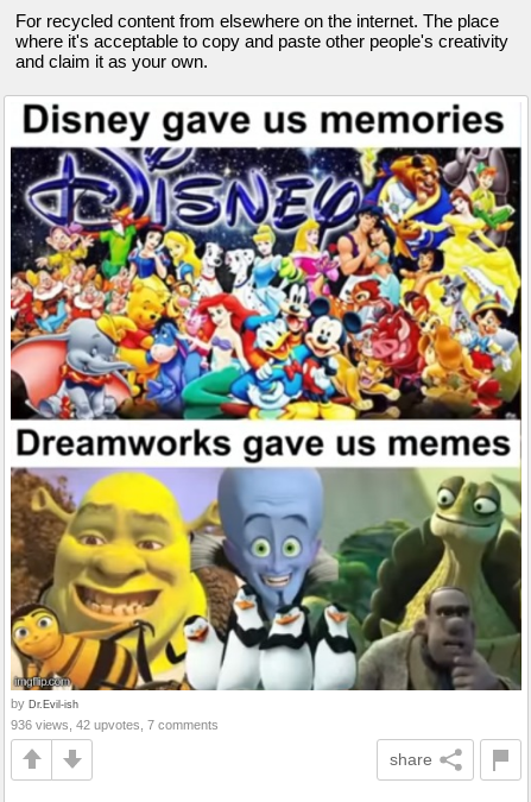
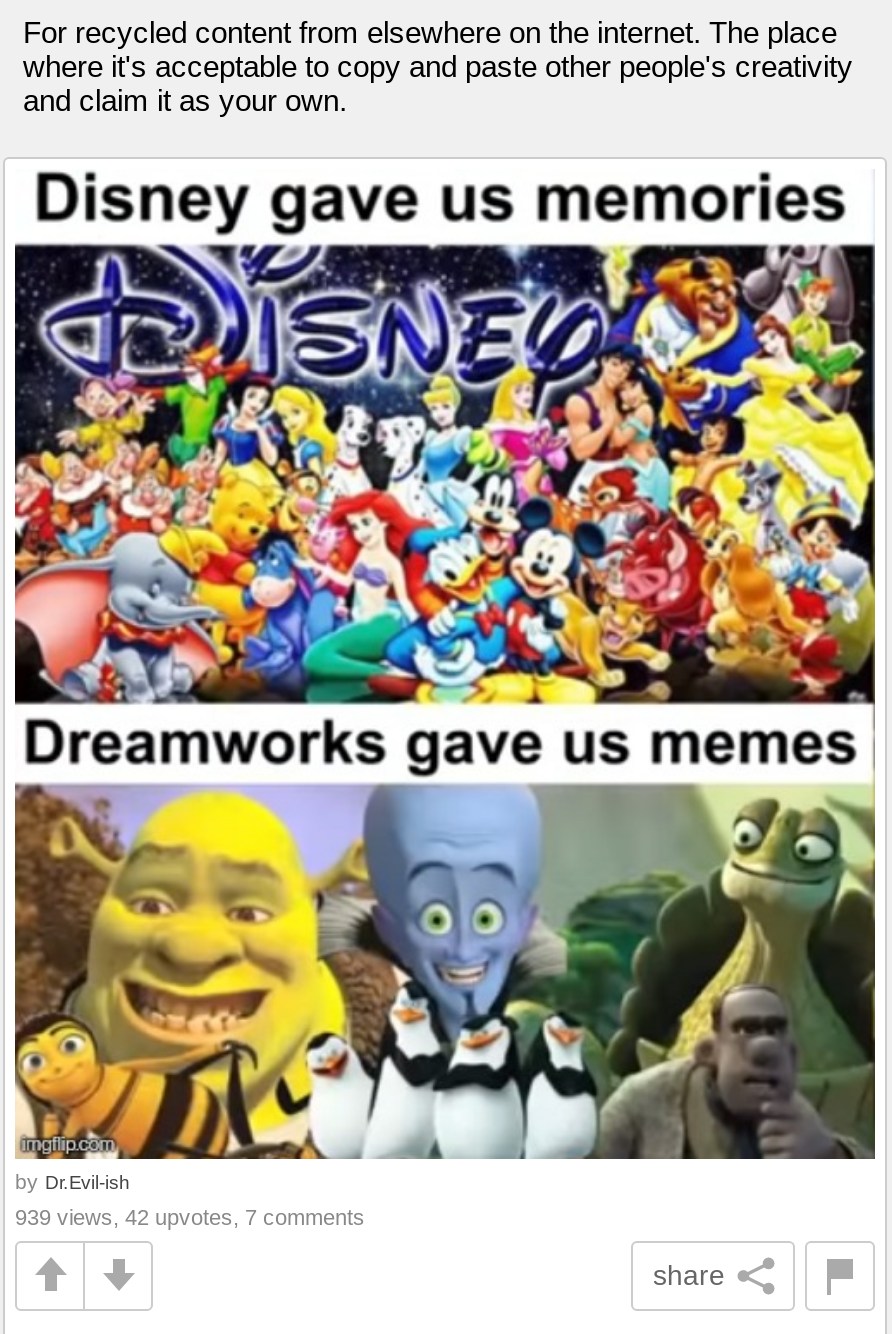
[11,717,219,731] 936 views, 42 upvotes, 7 comments -> [15,1204,365,1228] 939 views, 42 upvotes, 7 comments

